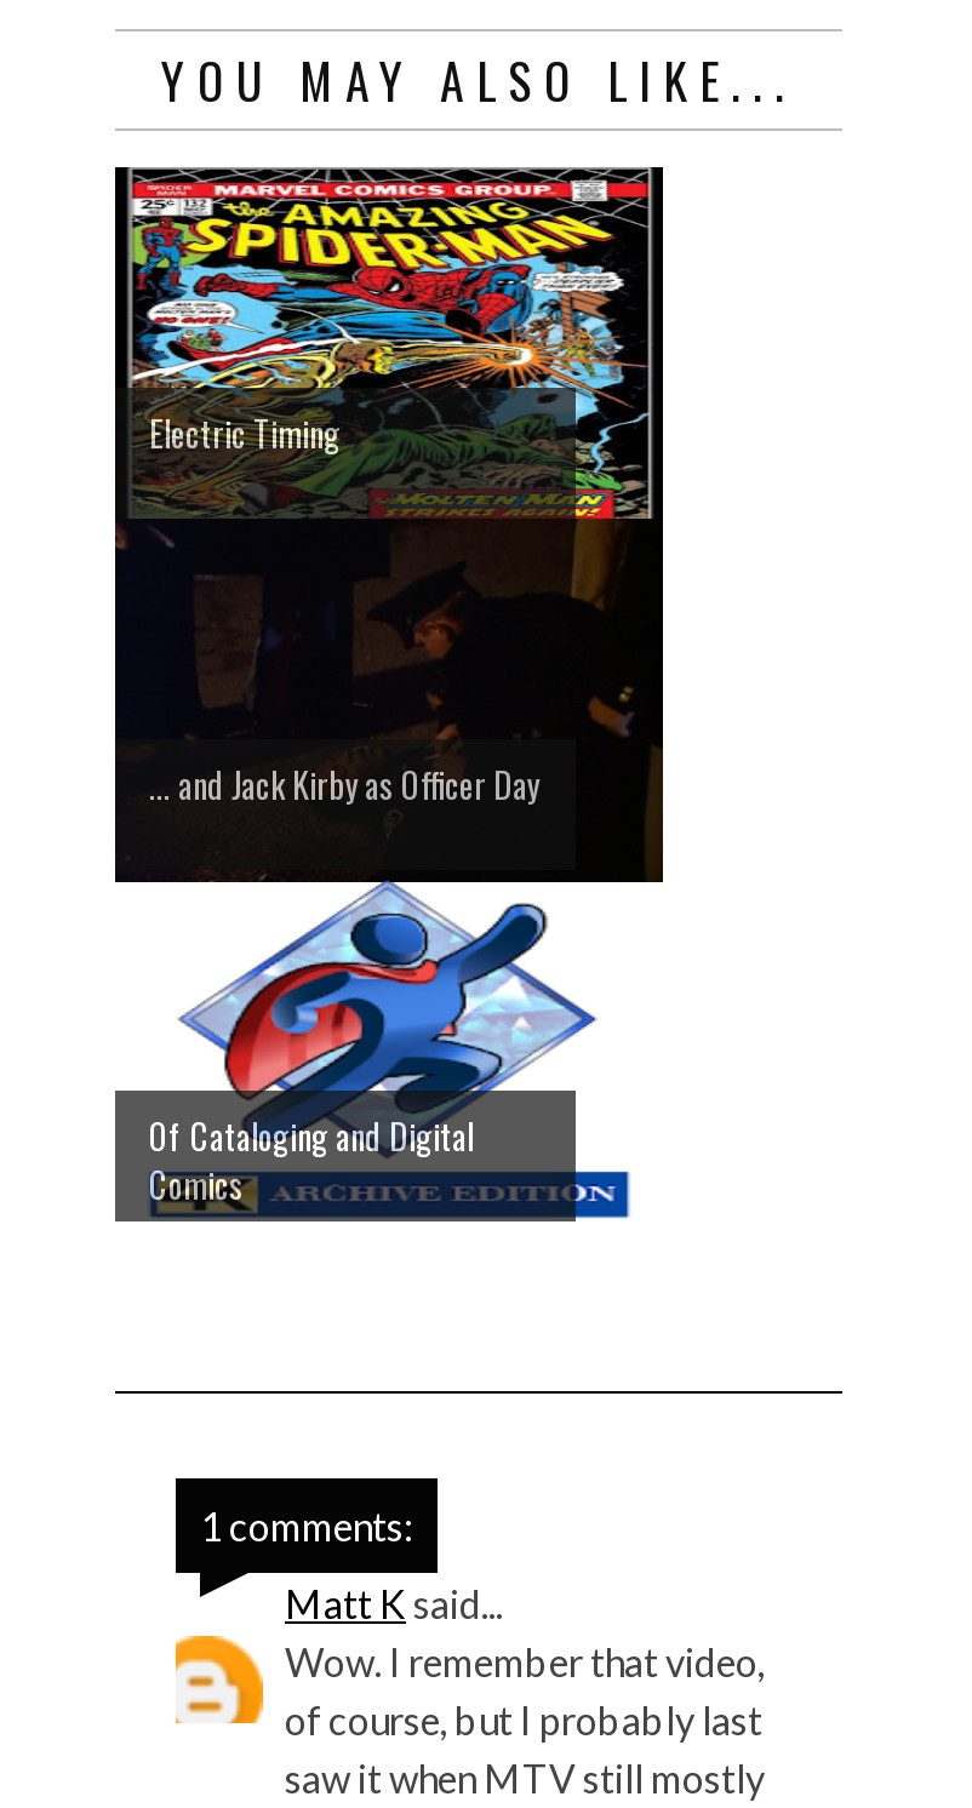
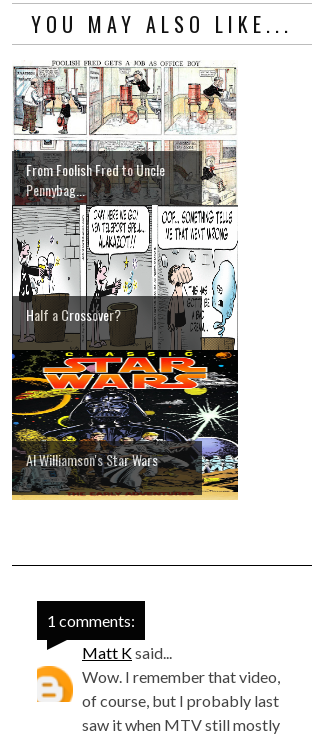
[113,165,665,1234] [image] | Electric Timing -> [11,60,239,501] [image] | From Foolish Fred to Uncle | Pennybag...
[149,758,539,809] ... and Jack Kirby as Officer Day -> [26,304,121,325] Half a Crossover?
[149,1109,474,1208] Of Cataloging and Digital | Comics -> [26,449,158,470] Al Williamson's Star Wars

